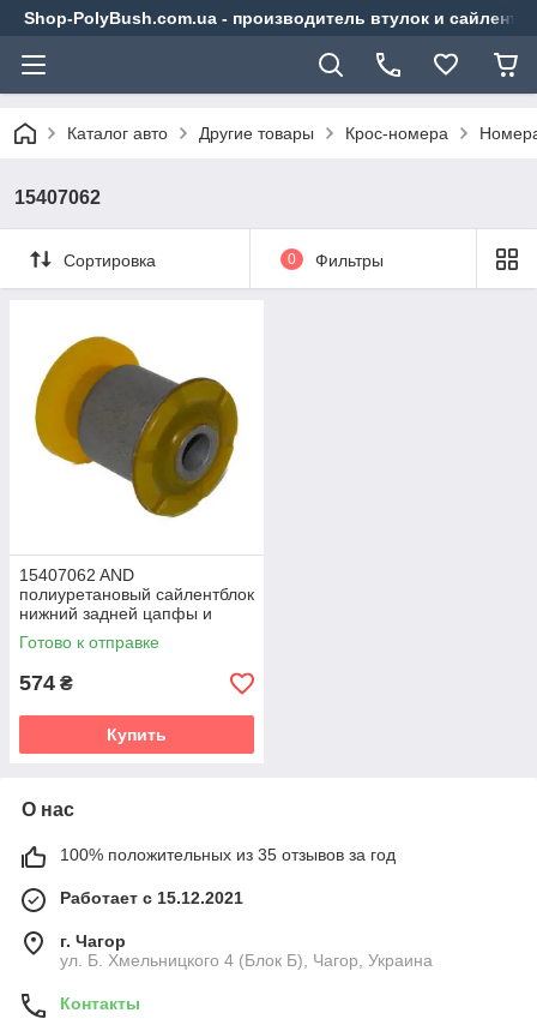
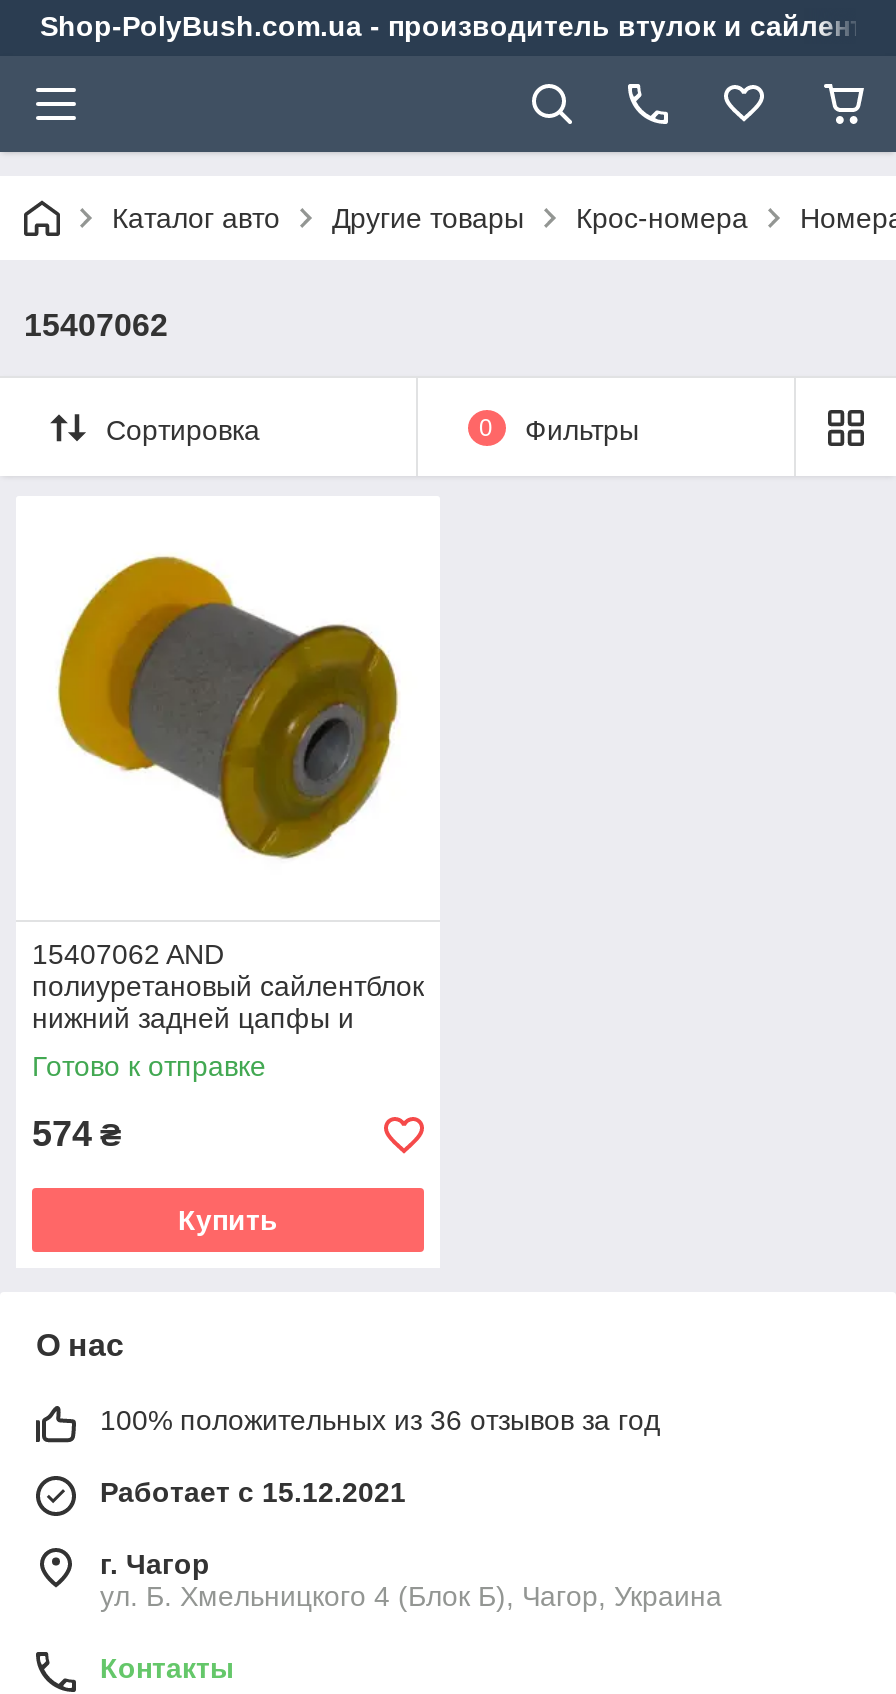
[60,845,396,864] 100% положительных из 35 отзывов за год -> [100,1404,660,1436] 100% положительных из 36 отзывов за год

